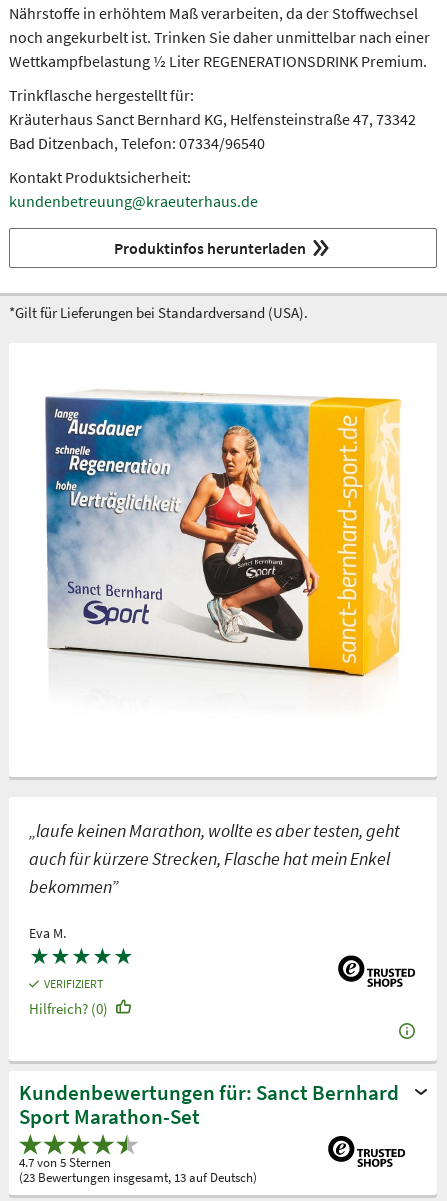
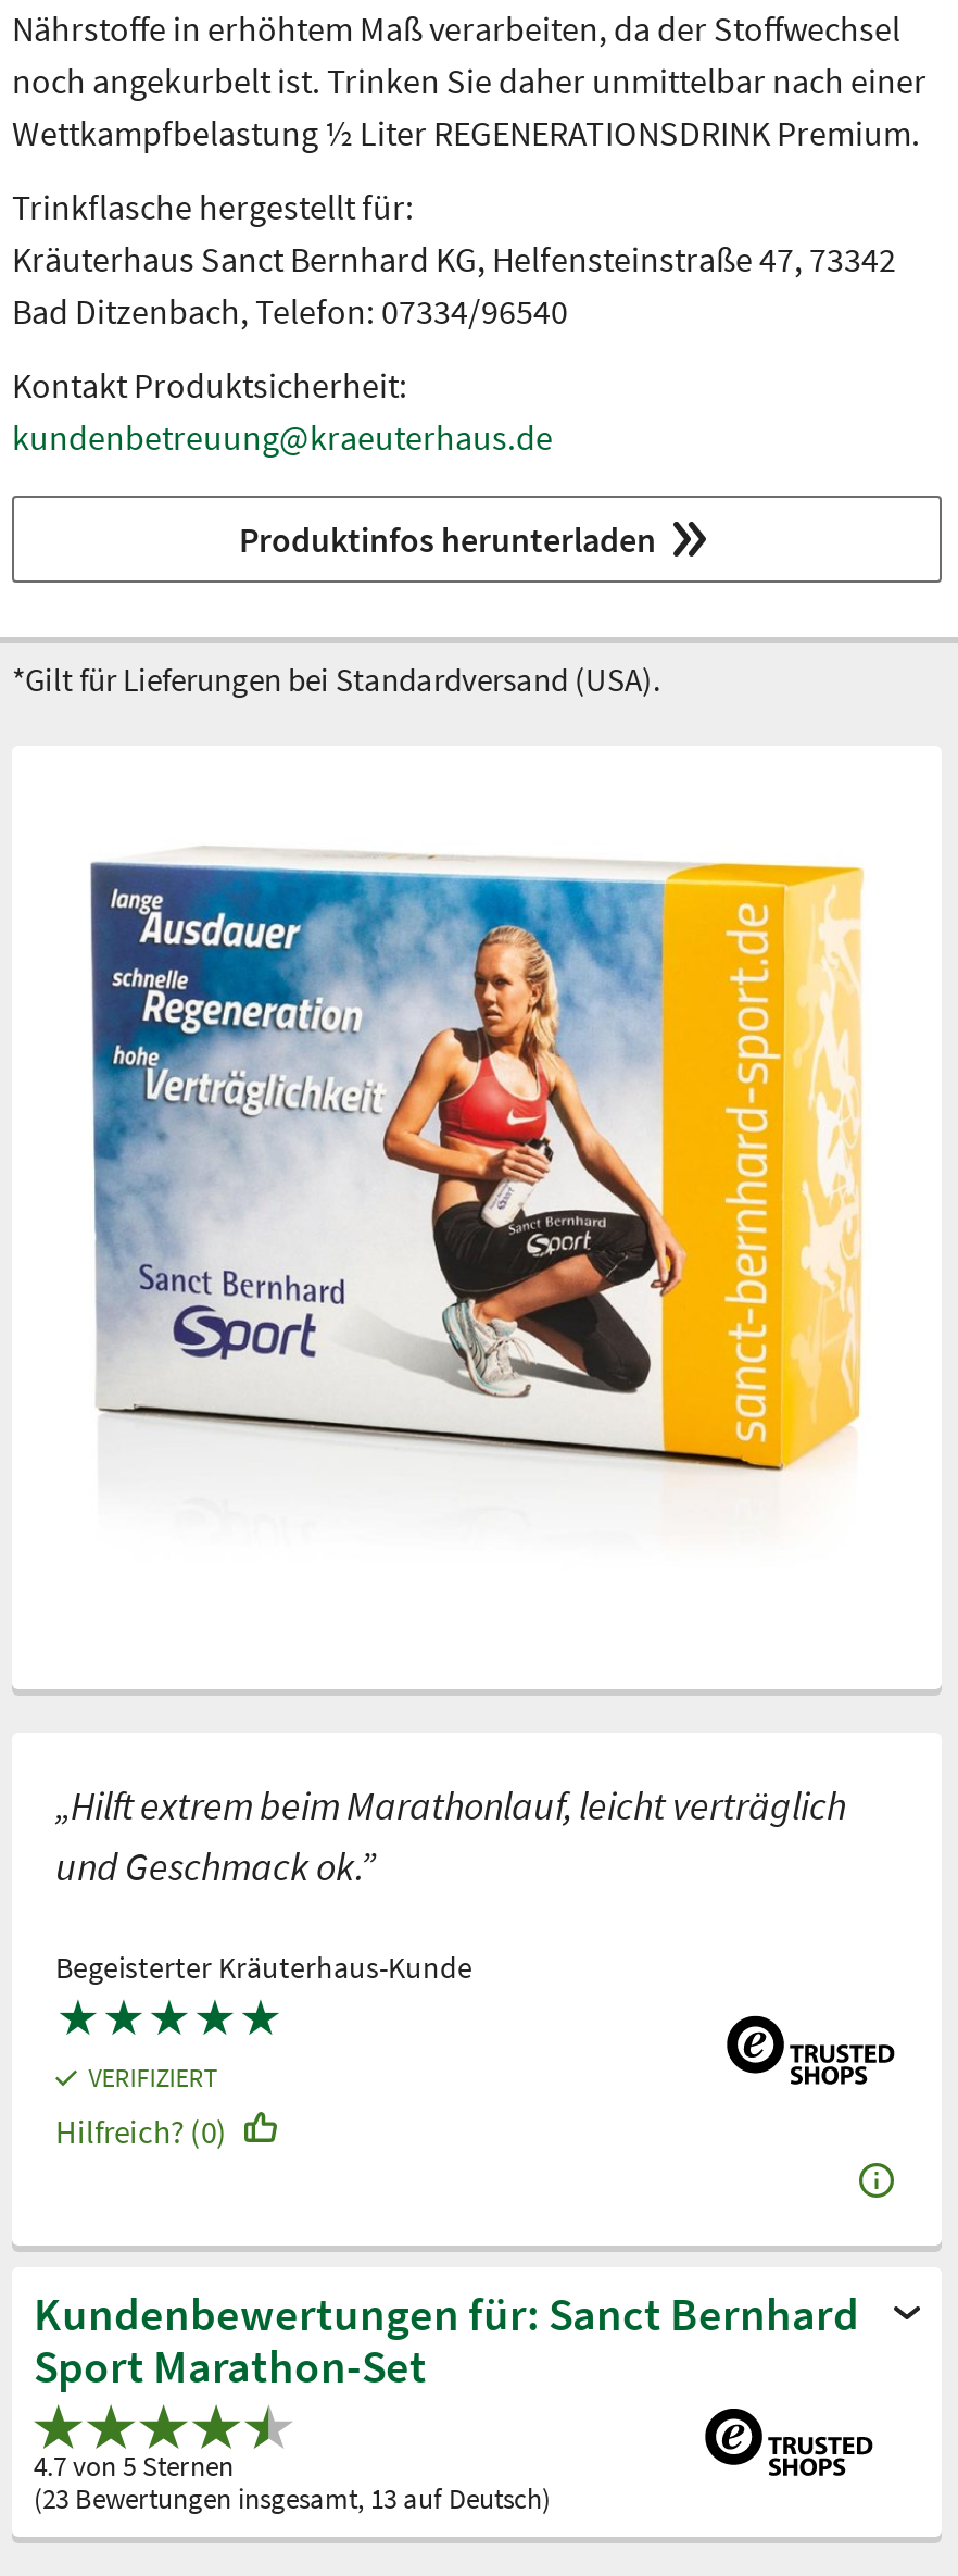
[29,819,400,898] „laufe keinen Marathon, wollte es aber testen, geht | auch für kürzere Strecken, Flasche hat mein Enkel | bekommen” -> [55,1781,846,1892] „Hilft extrem beim Marathonlauf, leicht verträglich | und Geschmack ok.”
[29,924,66,942] Eva M. -> [55,1948,472,1988] Begeisterter Kräuterhaus-Kunde

